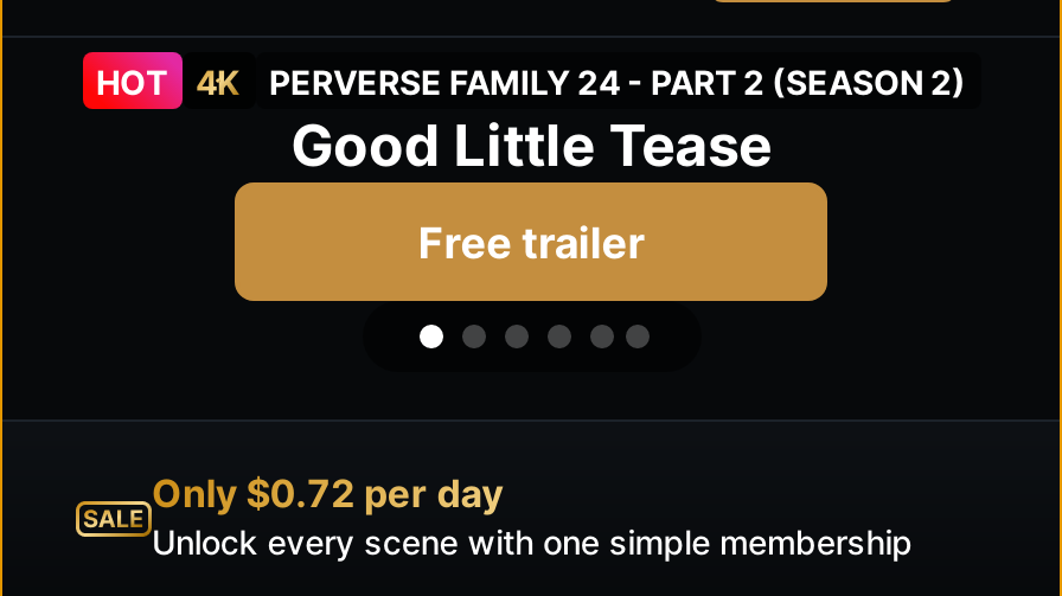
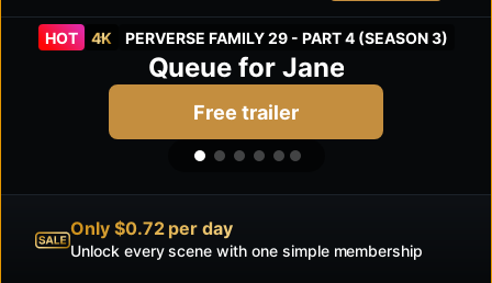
[269,60,966,180] PERVERSE FAMILY 24 - PART 2 (SEASON 2) | Good Little Tease -> [125,28,448,83] PERVERSE FAMILY 29 - PART 4 (SEASON 3) | Queue for Jane

